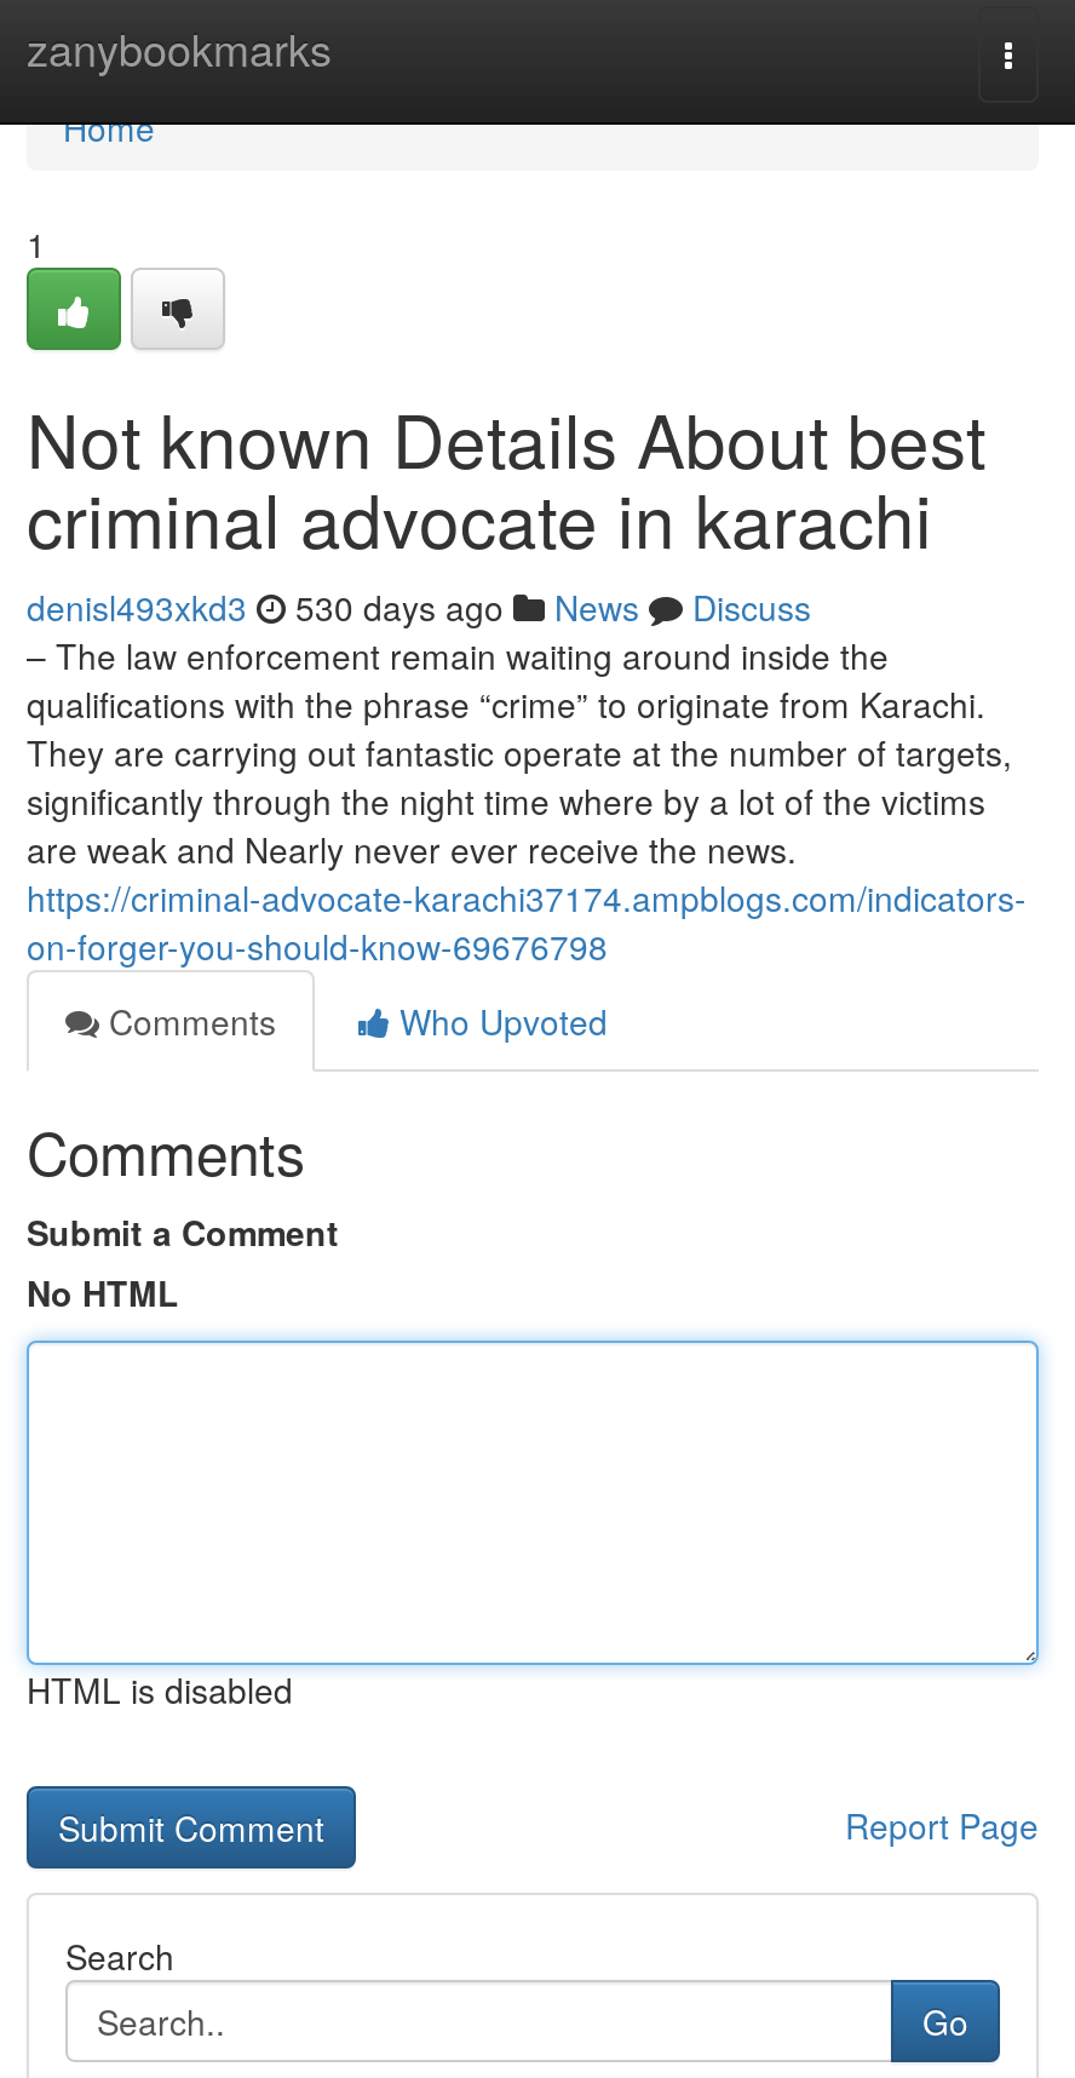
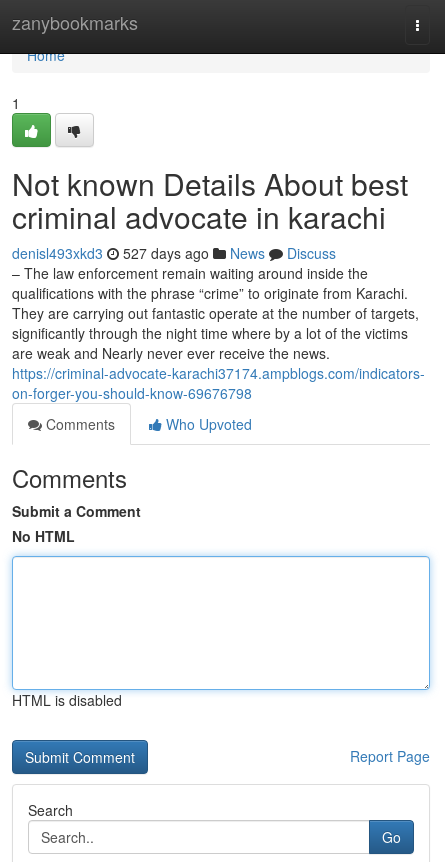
[27,582,811,631] denisl493xkd3 530 days ago News Discuss -> [12,243,336,263] denisl493xkd3 527 days ago News Discuss

